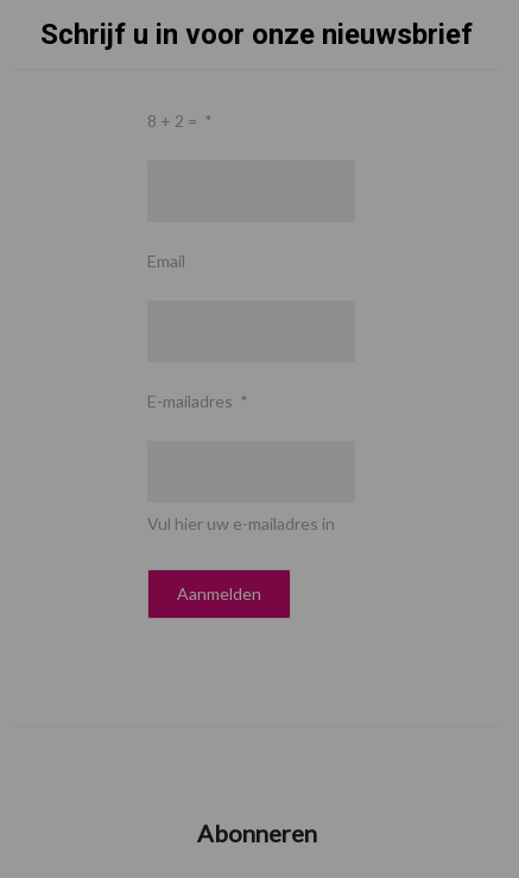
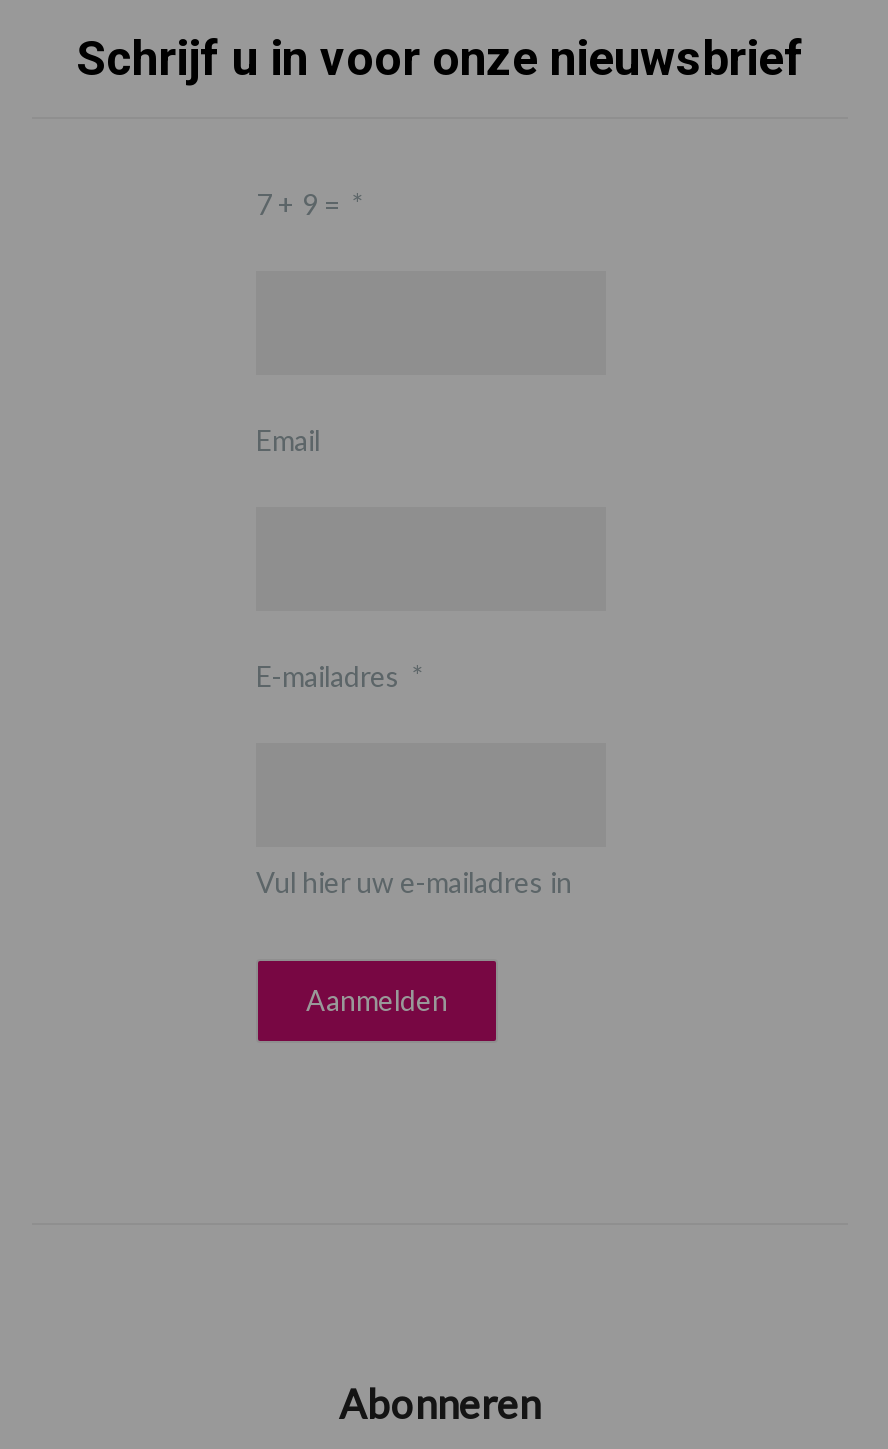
[147,111,213,131] 8 + 2 = * -> [256,188,366,222] 7 + 9 = *

